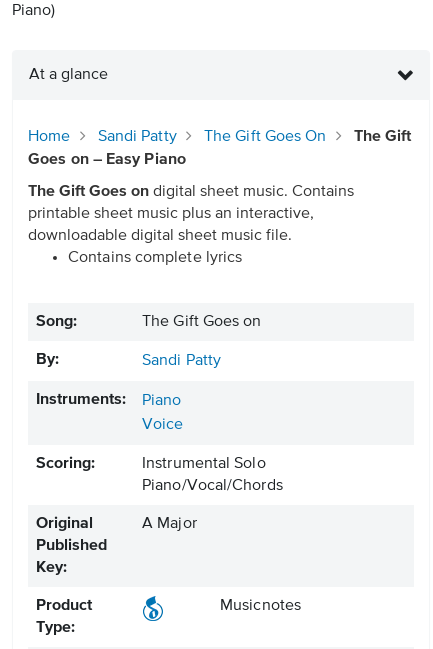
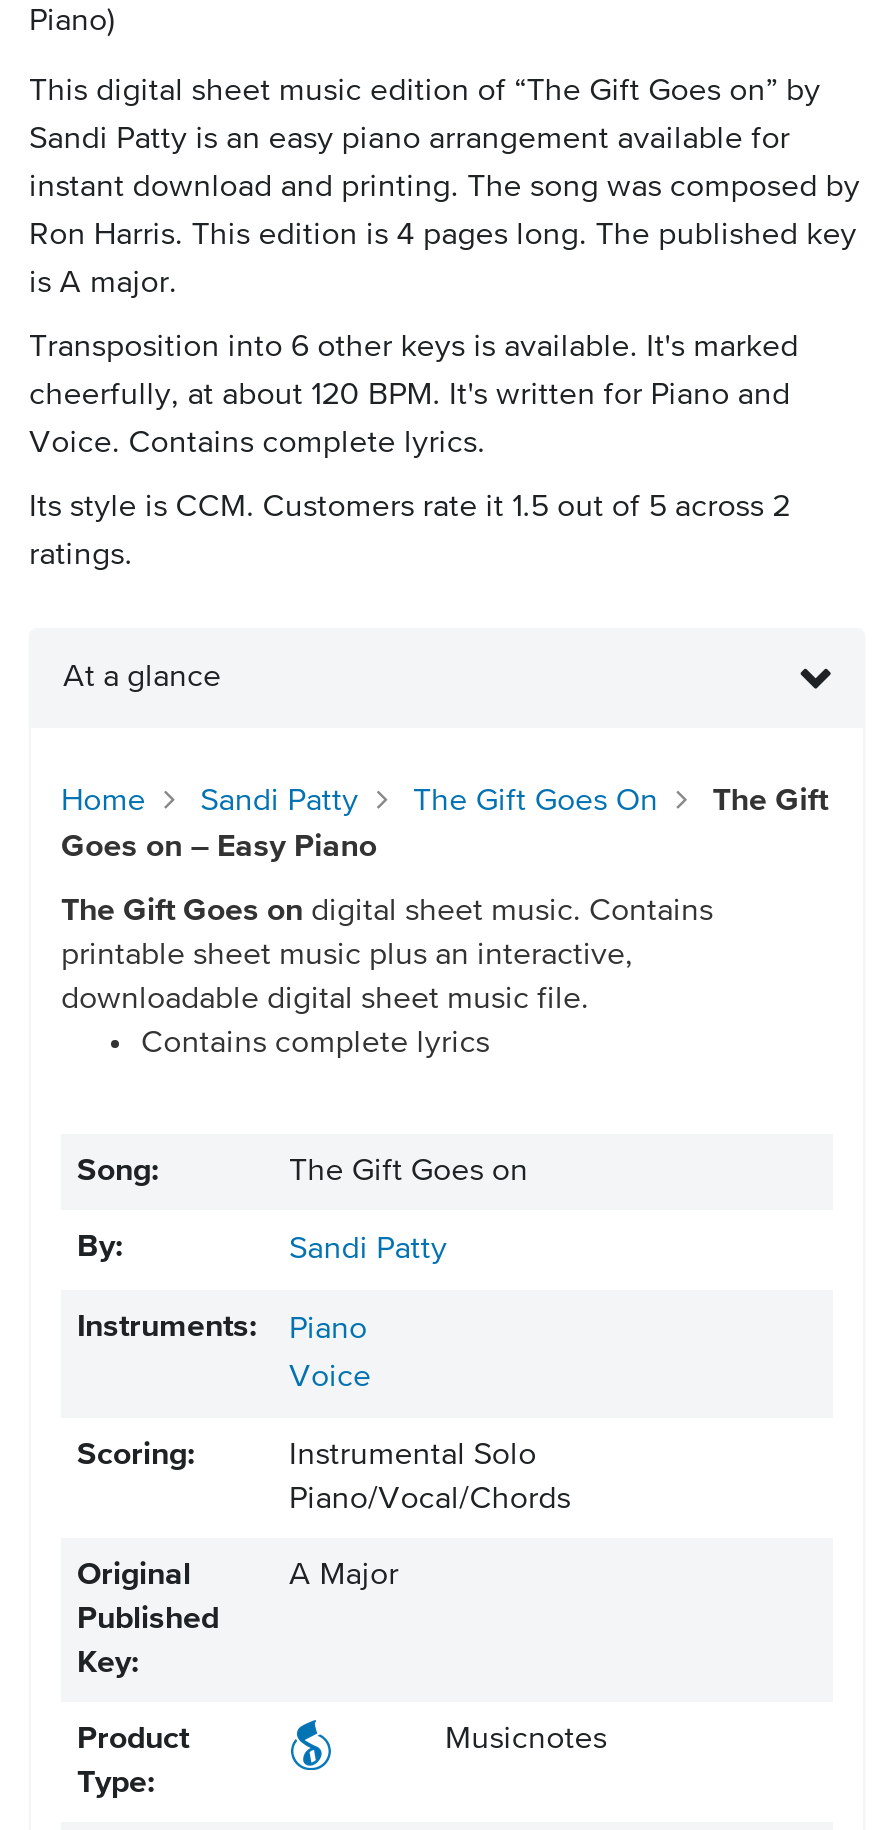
none -> [29,77,860,573] This digital sheet music edition of “The Gift Goes on” by | Sandi Patty is an easy piano arrangement available for | instant download and printing. The song was composed by | Ron Harris. This edition is 4 pages long. The published key | is A major. | Transposition into 6 other keys is available. It's marked | cheerfully, at about 120 BPM. It's written for Piano and | Voice. Contains complete lyrics. | Its style is CCM. Customers rate it 1.5 out of 5 across 2 | ratings.

